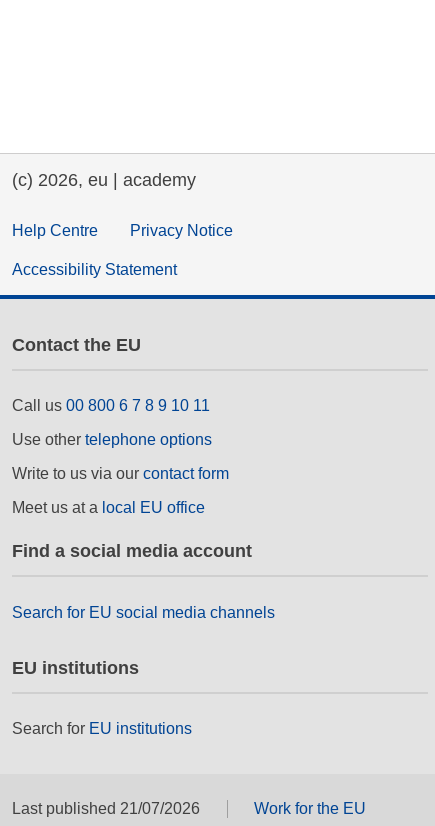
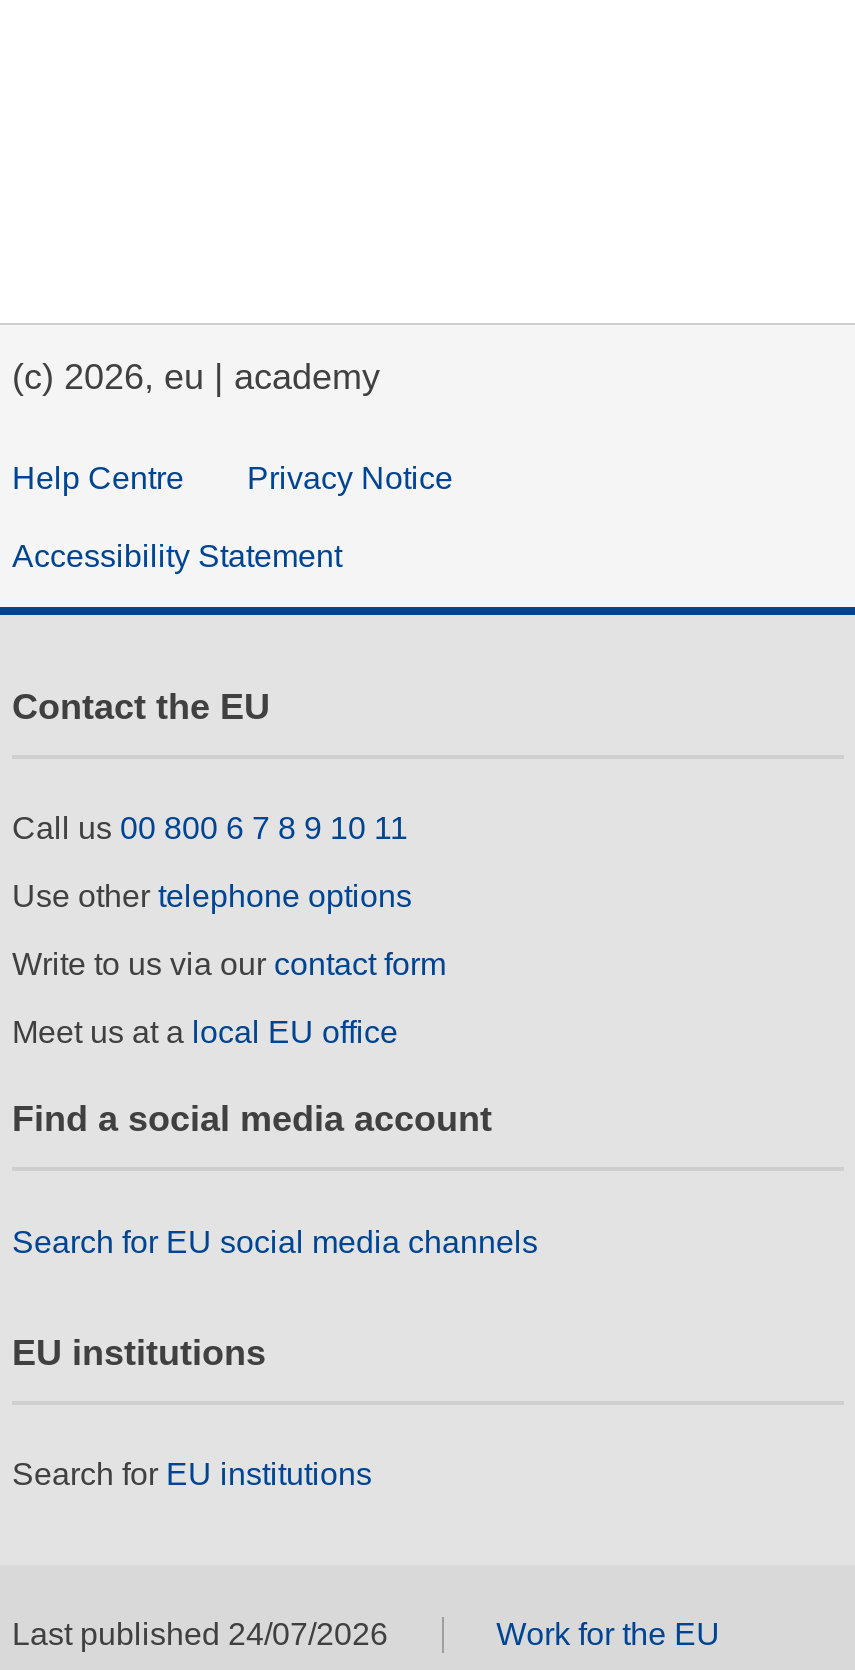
[12,800,200,817] Last published 21/07/2026 -> [12,1618,388,1652] Last published 24/07/2026

